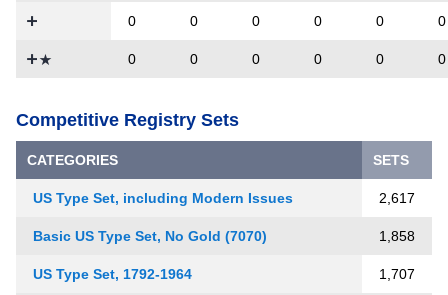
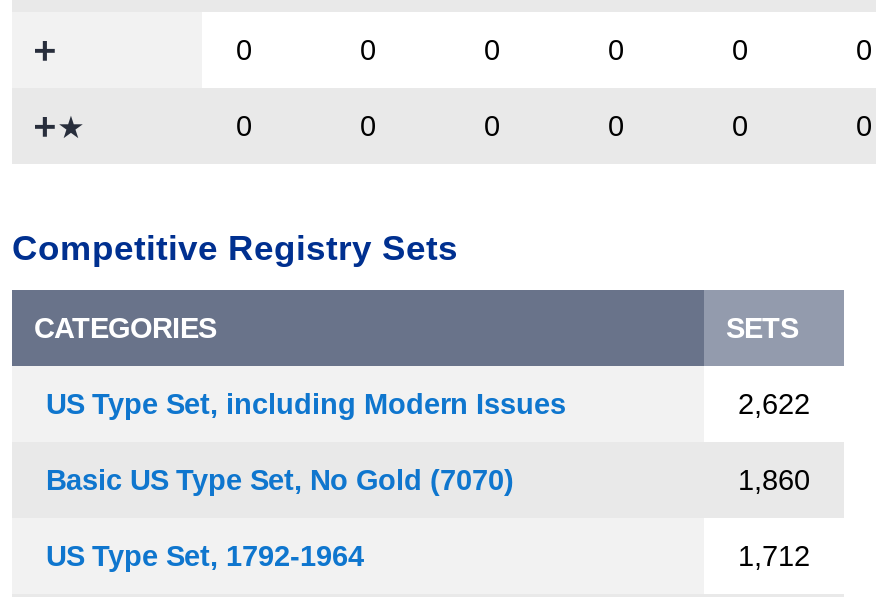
[379,190,415,206] 2,617 -> [738,389,810,421] 2,622
[379,228,415,244] 1,858 -> [738,465,810,497] 1,860
[379,266,415,282] 1,707 -> [738,541,810,573] 1,712

